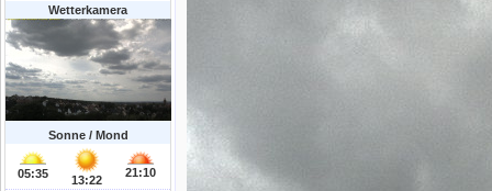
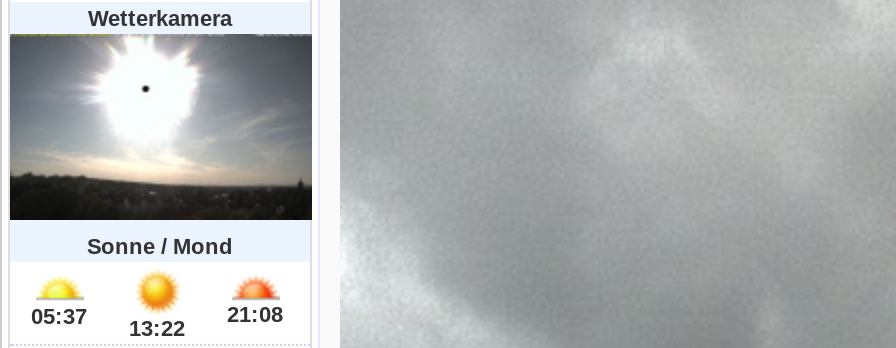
[5,19,171,99] [image] -> [8,32,312,182] [image]
[17,167,102,187] 05:35 13:22 -> [31,304,185,340] 05:37 13:22
[125,166,155,179] 21:10 -> [227,302,283,326] 21:08

